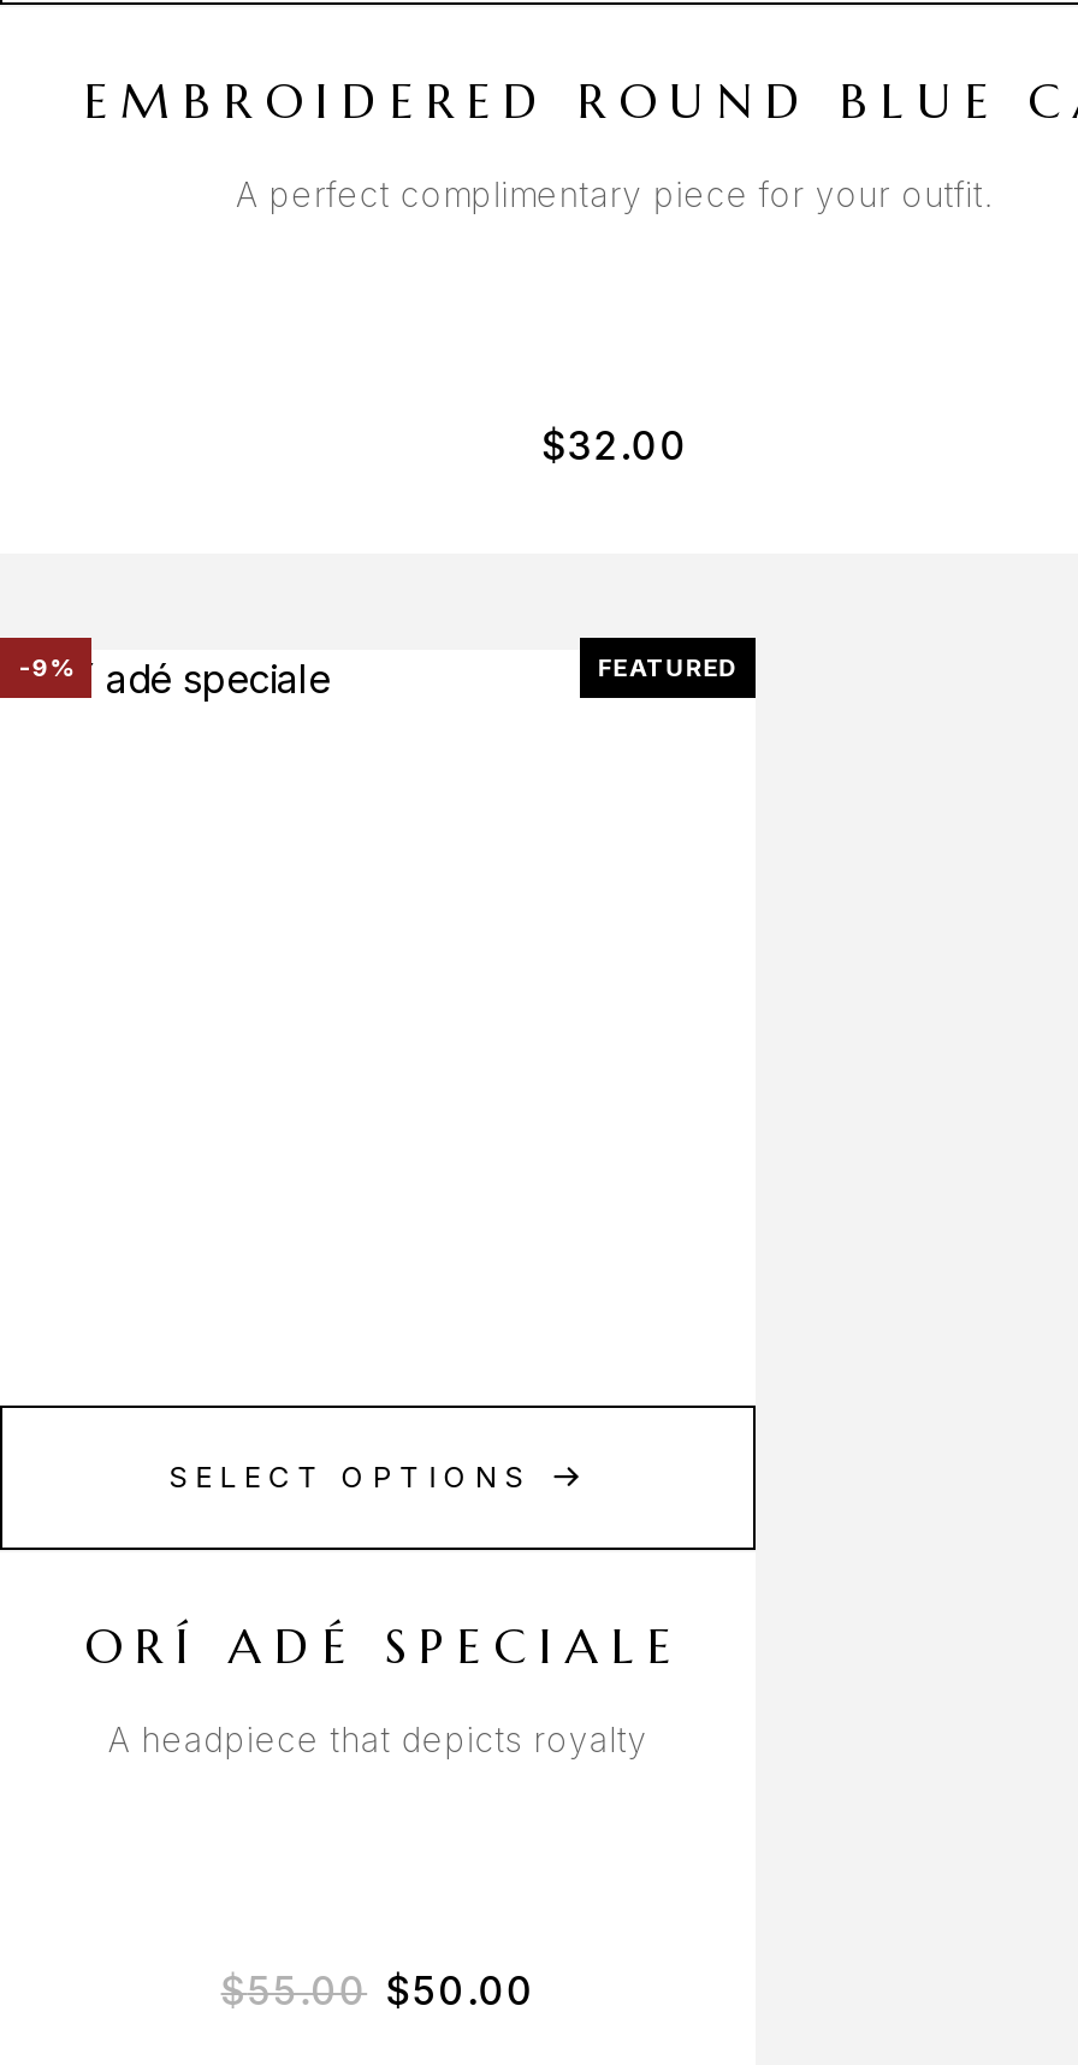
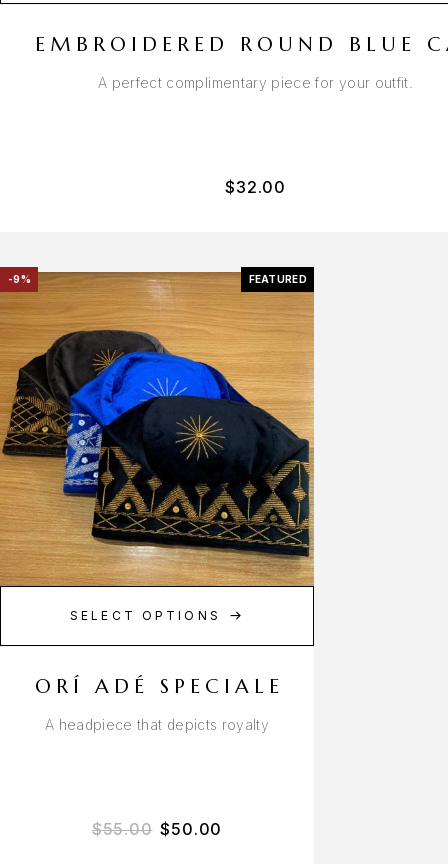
none -> [3,271,315,587] [image]

